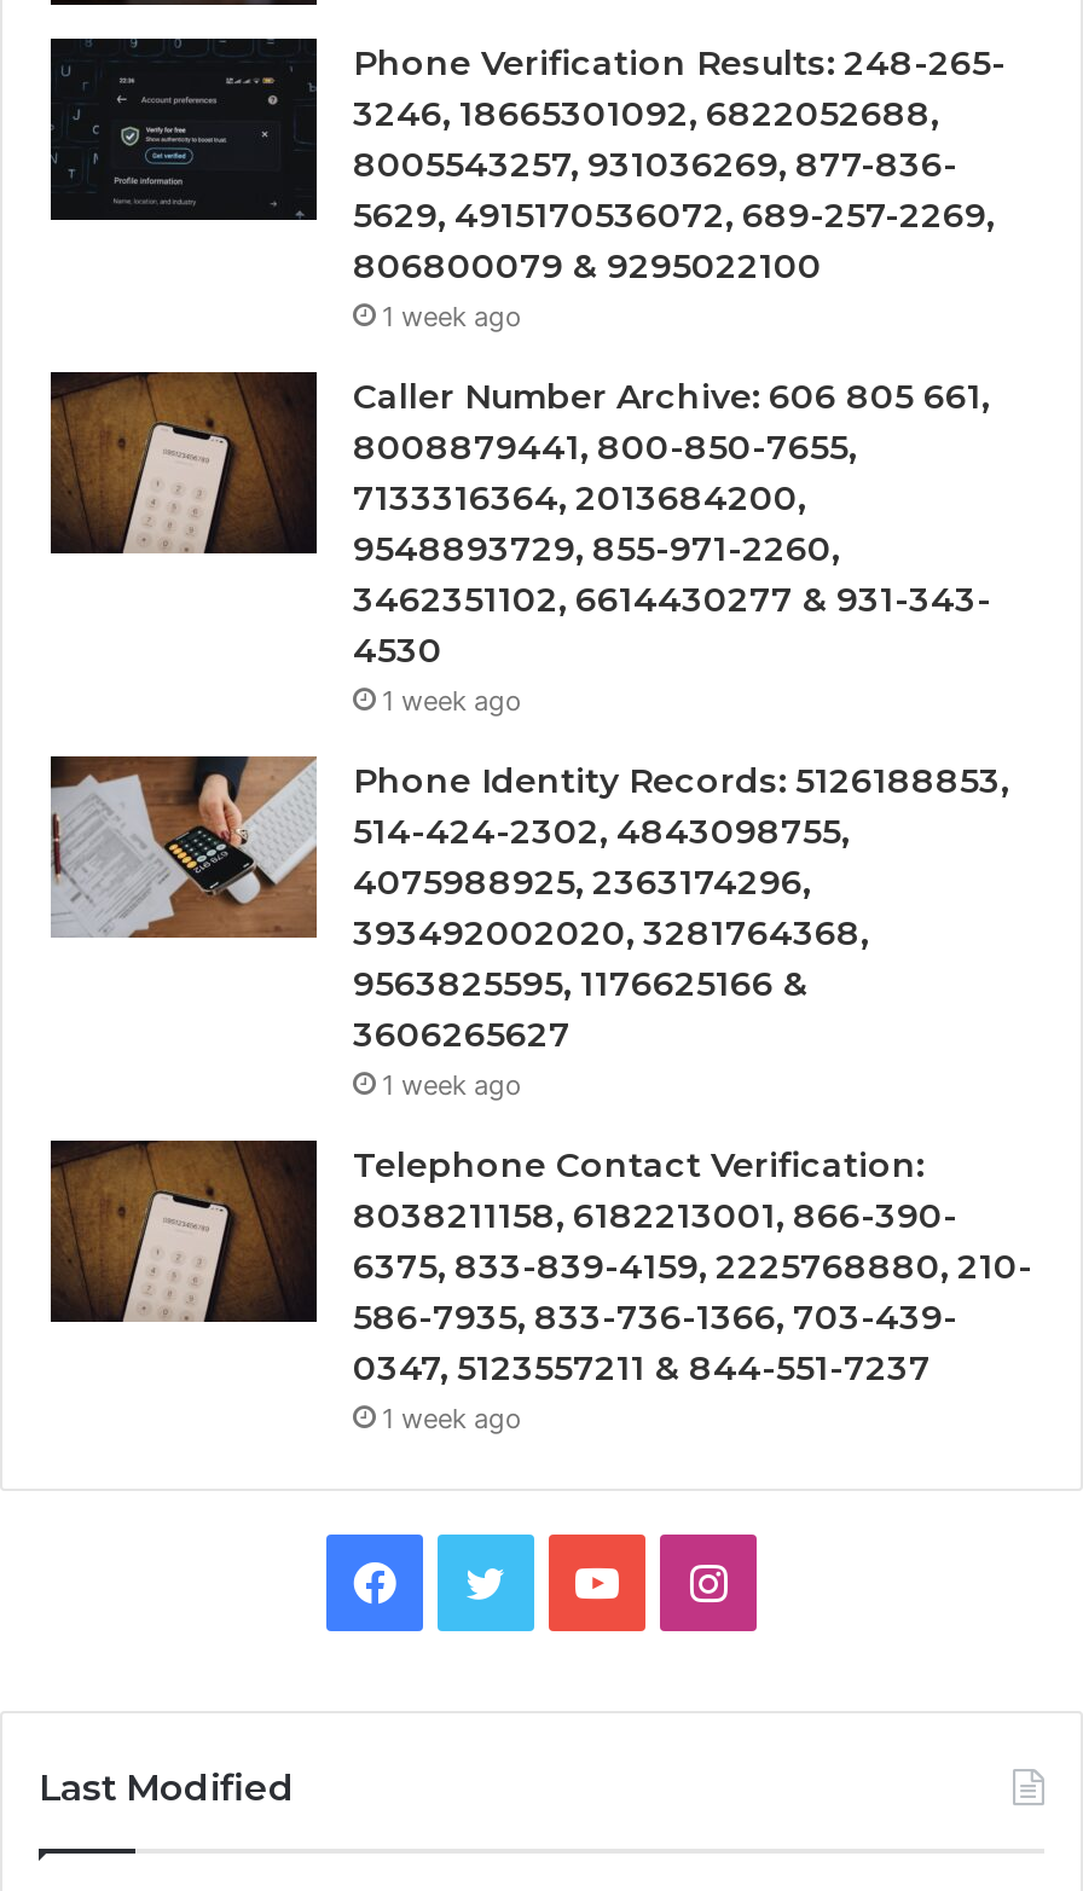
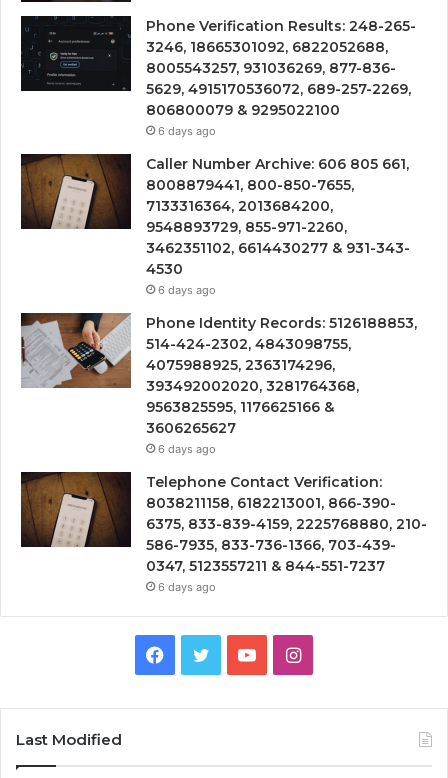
[382,300,522,333] 1 week ago -> [158,124,216,138] 6 days ago
[382,684,522,718] 1 week ago -> [158,283,216,297] 6 days ago
[382,1068,522,1102] 1 week ago -> [158,442,216,456] 6 days ago
[382,1402,522,1435] 1 week ago -> [158,580,216,594] 6 days ago

